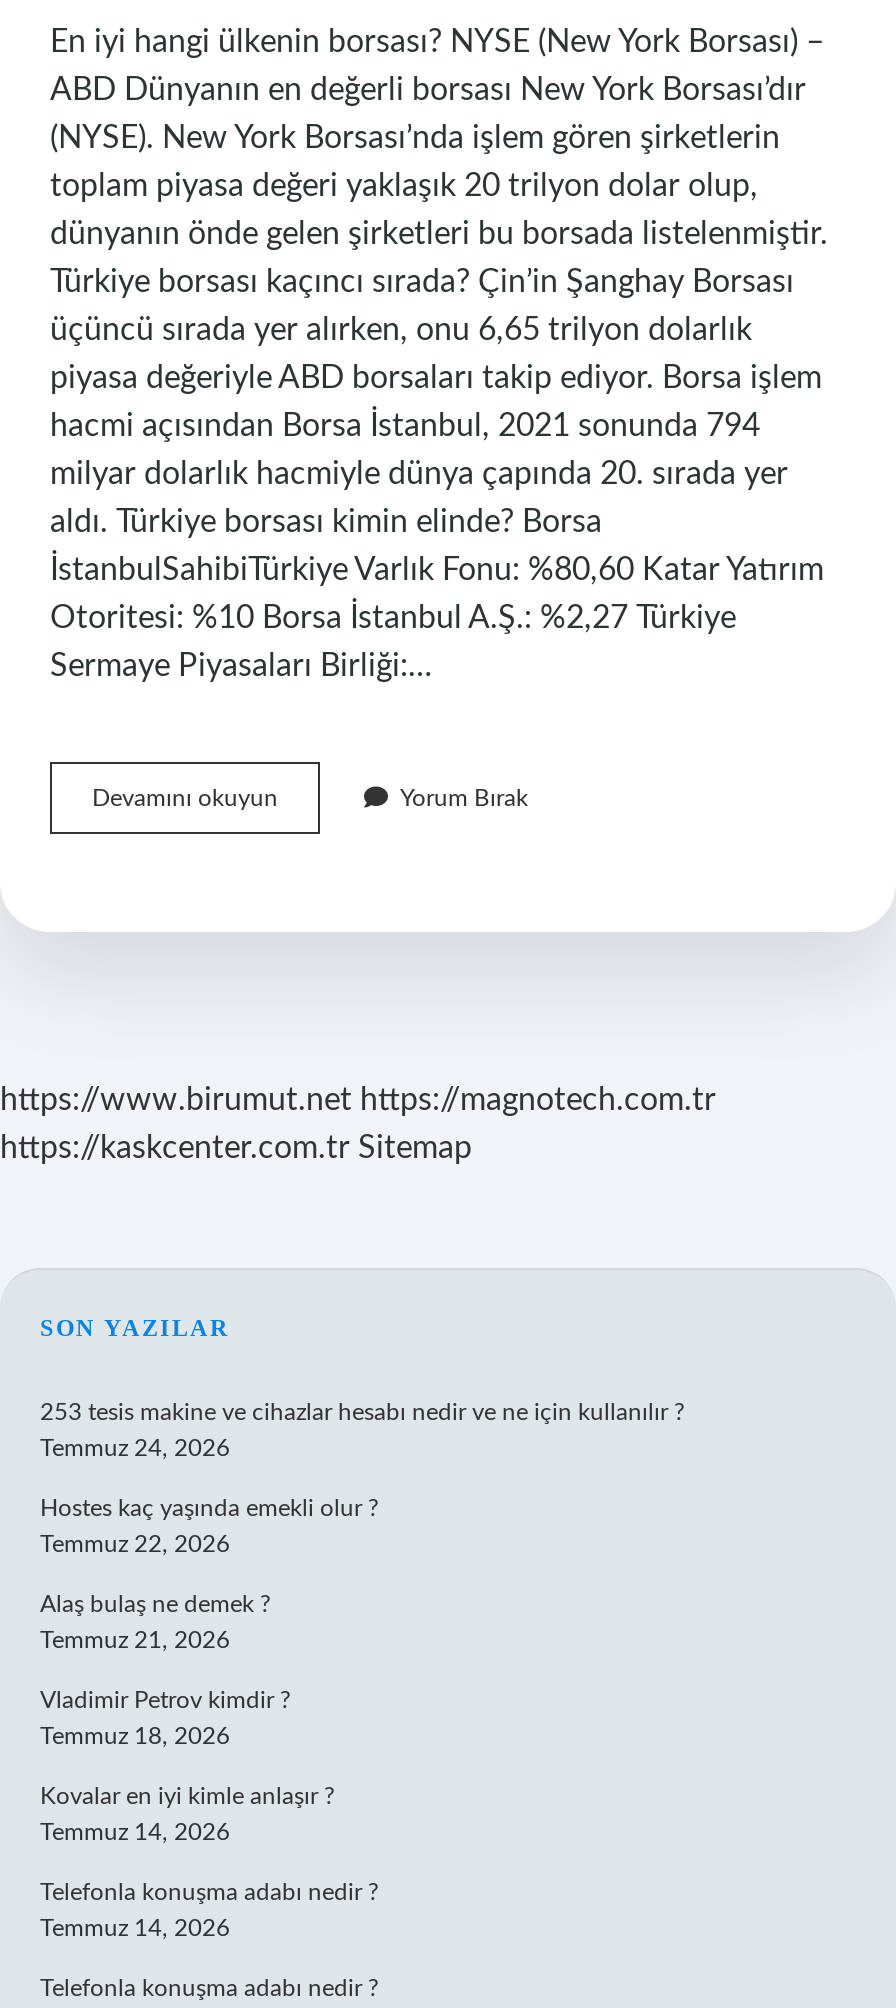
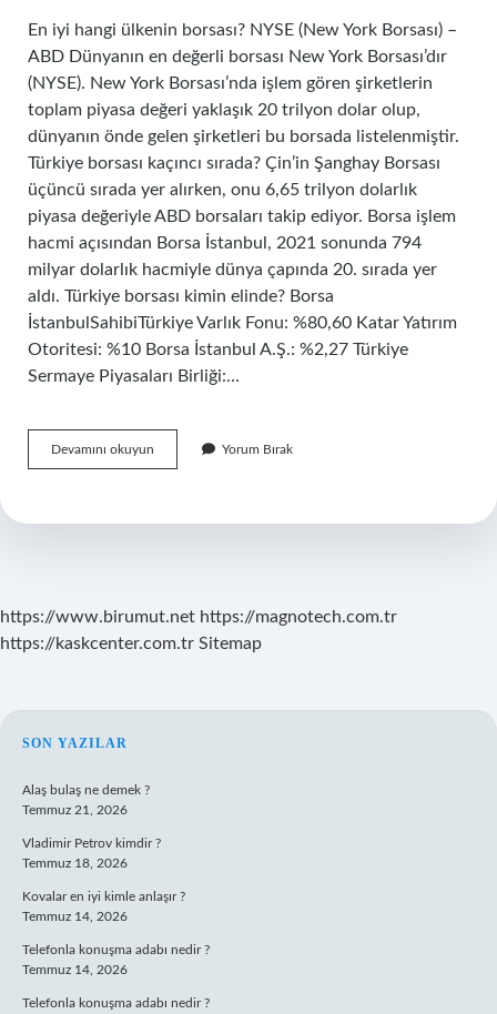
[40,1400,684,1556] 253 tesis makine ve cihazlar hesabı nedir ve ne için kullanılır ? | Temmuz 24, 2026 | Hostes kaç yaşında emekli olur ? | Temmuz 22, 2026 -> none

